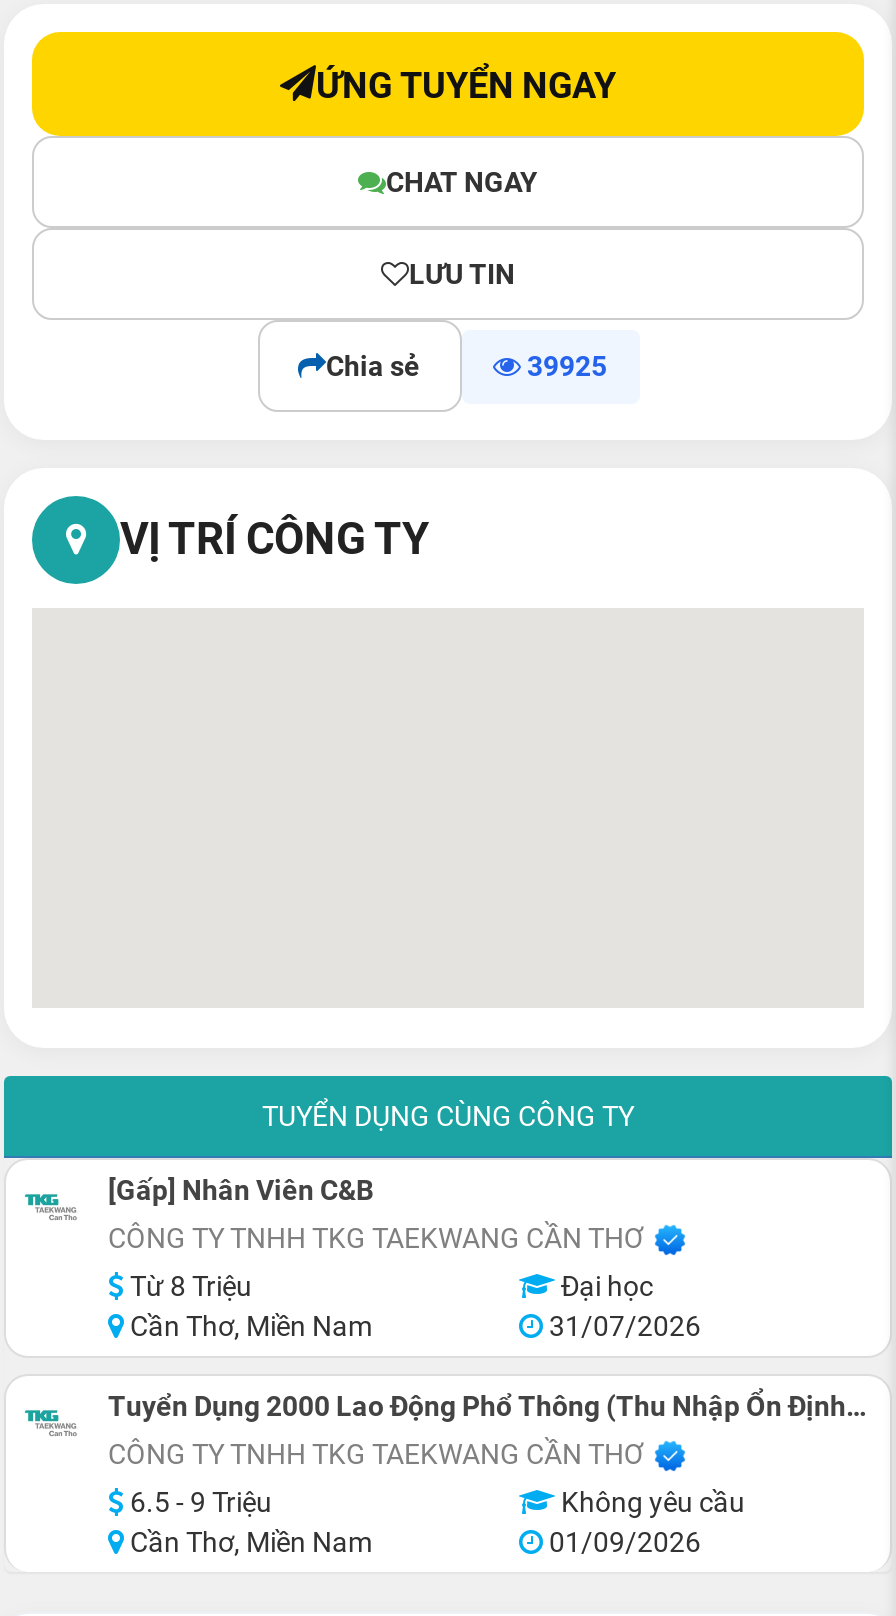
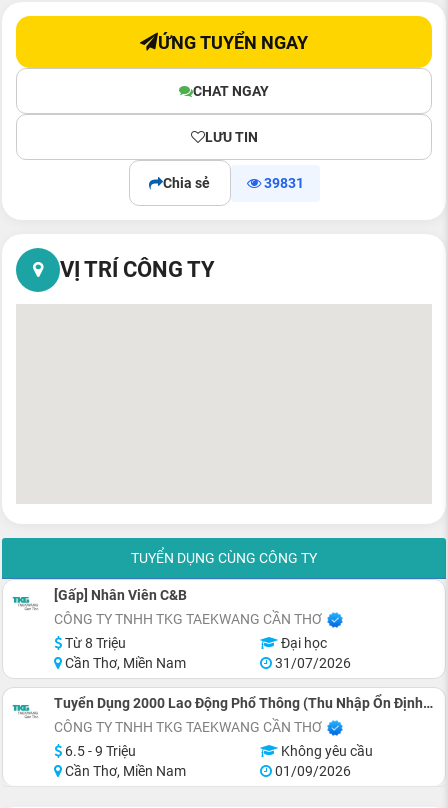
[521,350,607,382] 39925 -> [260,175,303,191] 39831

